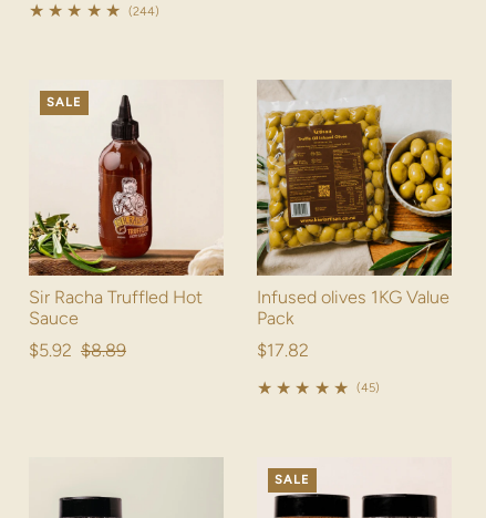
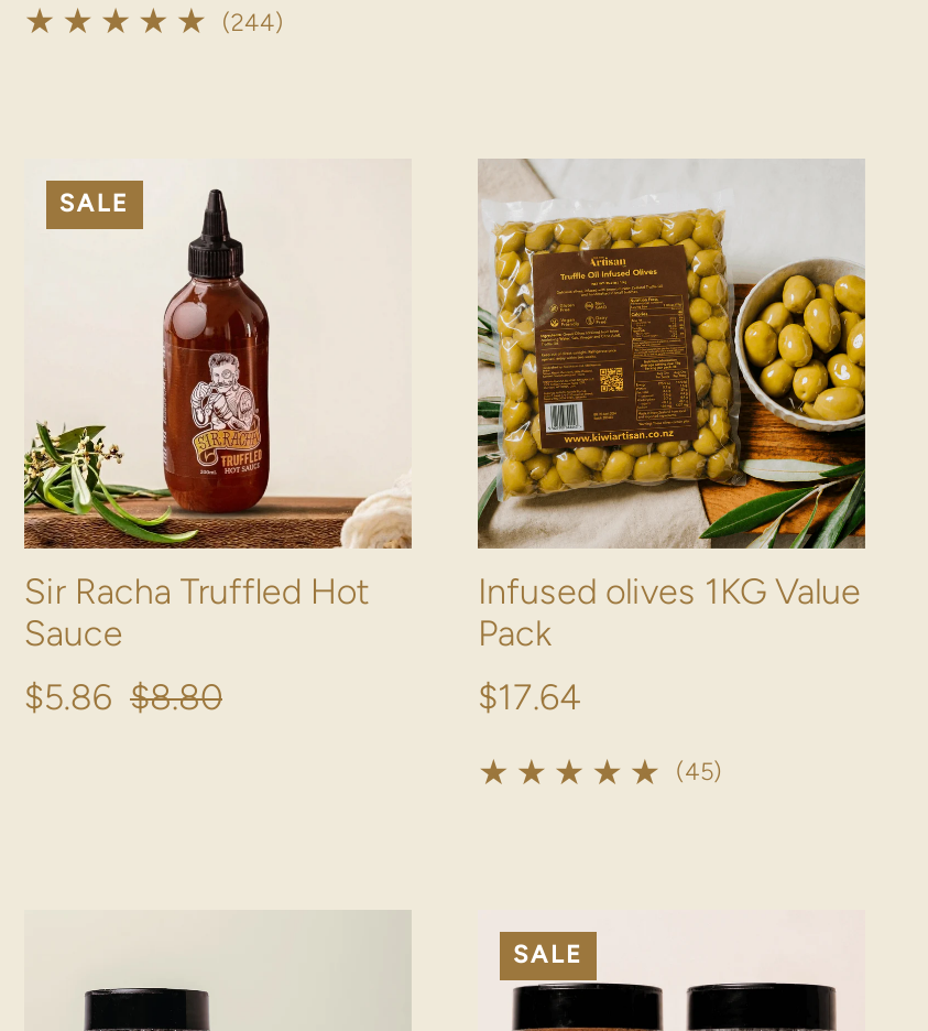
[29,339,126,360] $5.92 $8.89 -> [24,675,222,717] $5.86 $8.80
[257,339,309,360] $17.82 -> [478,675,581,717] $17.64

